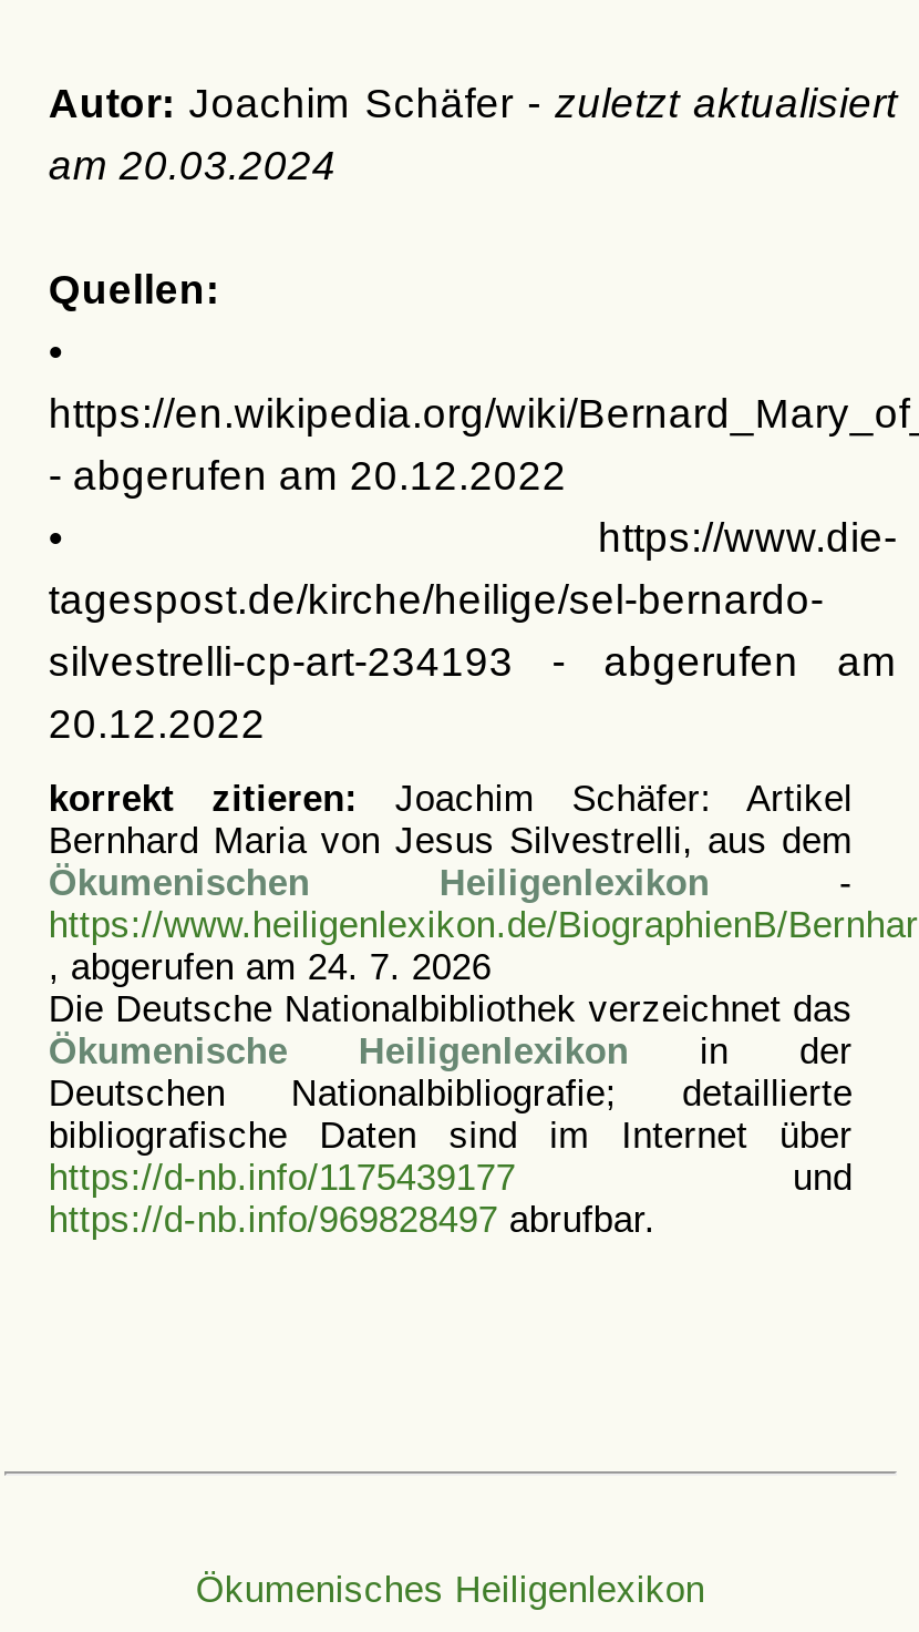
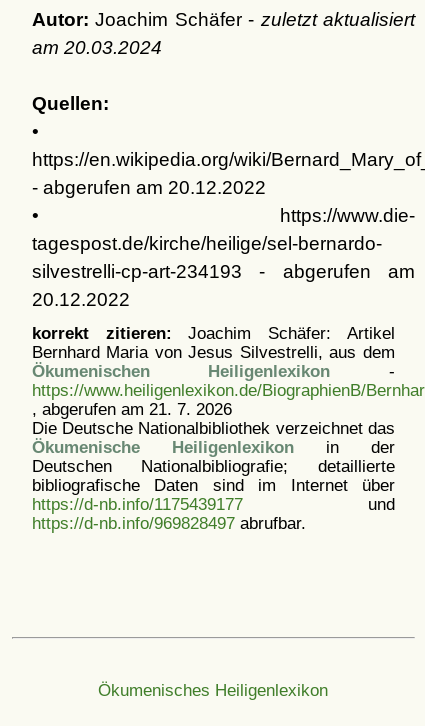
[48,947,491,987] , abgerufen am 24. 7. 2026 -> [32,400,232,418] , abgerufen am 21. 7. 2026

